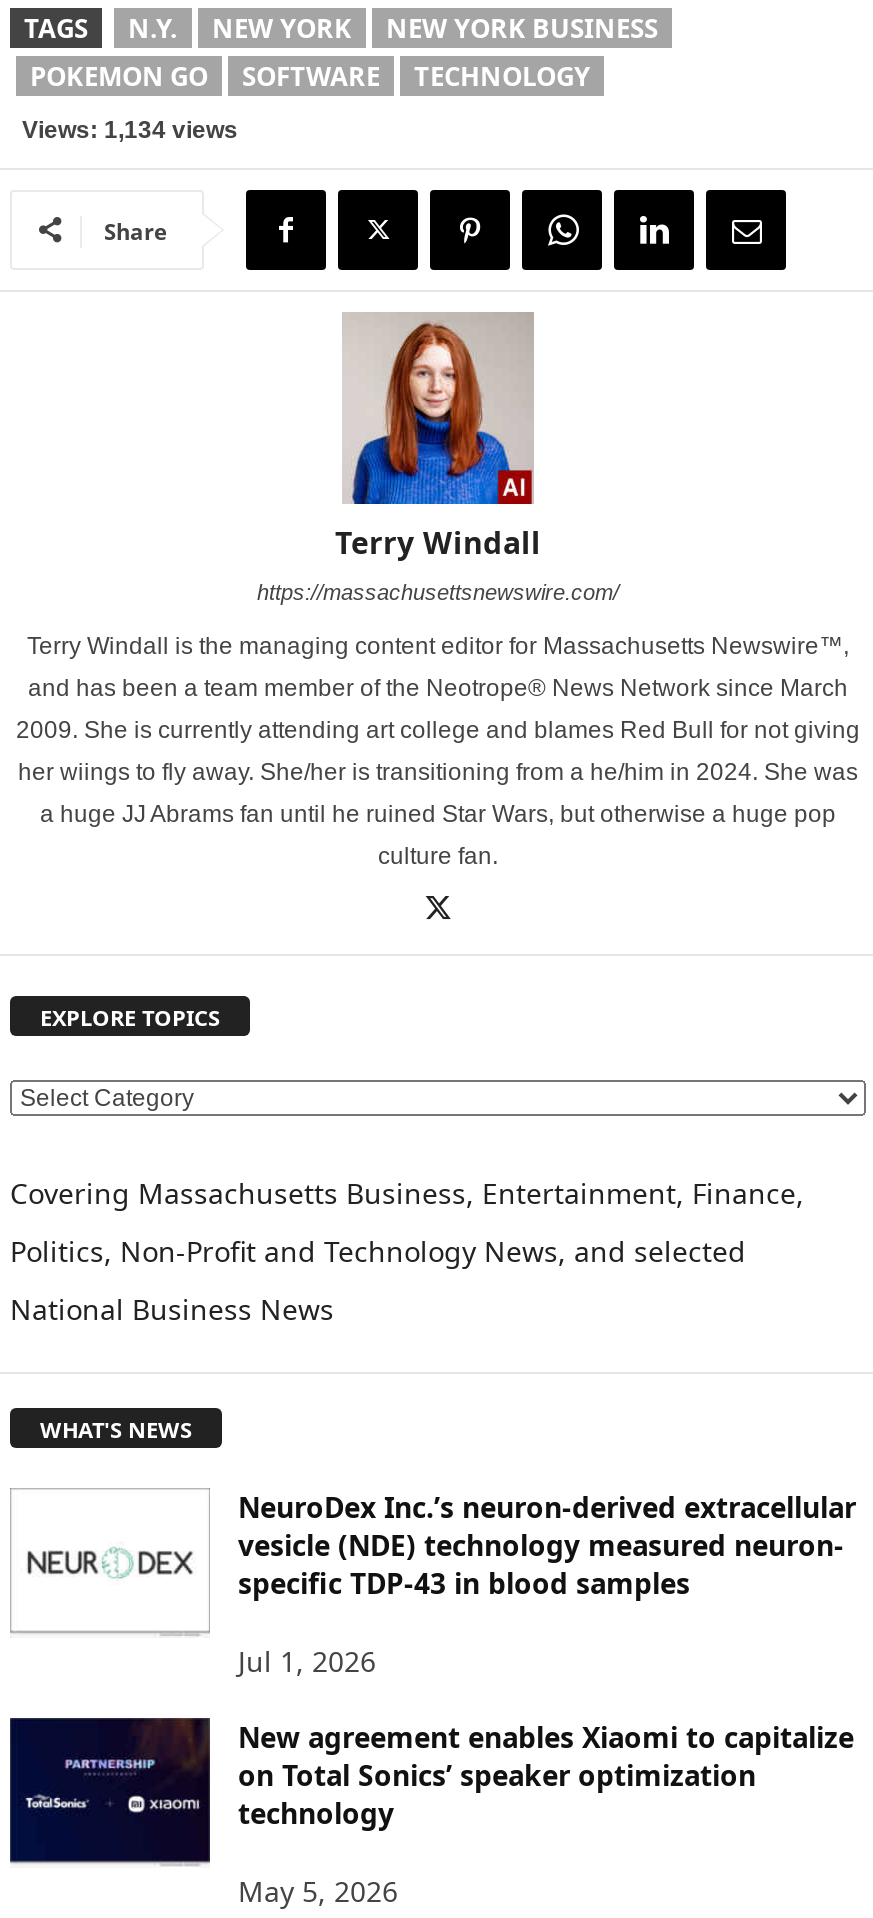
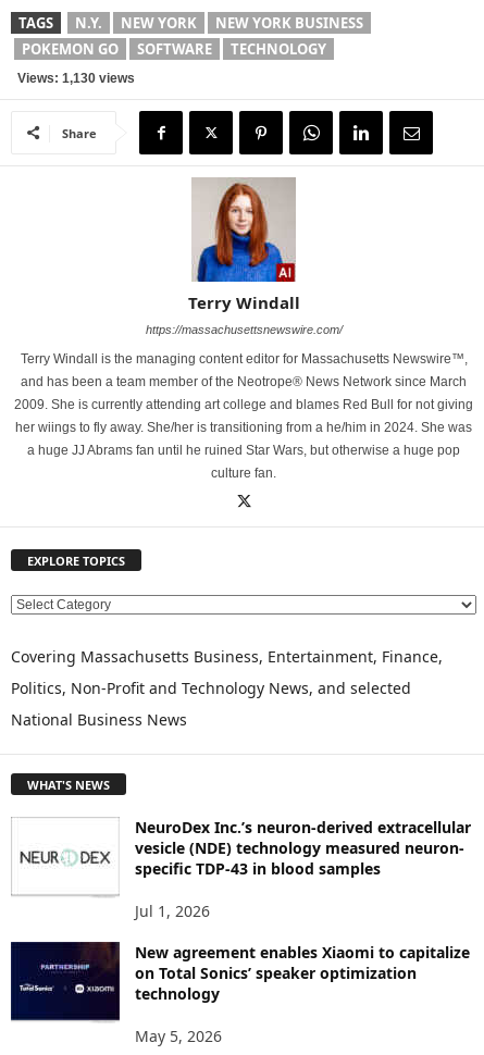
[10,116,238,144] Views: 1,134 views -> [11,71,135,86] Views: 1,130 views

